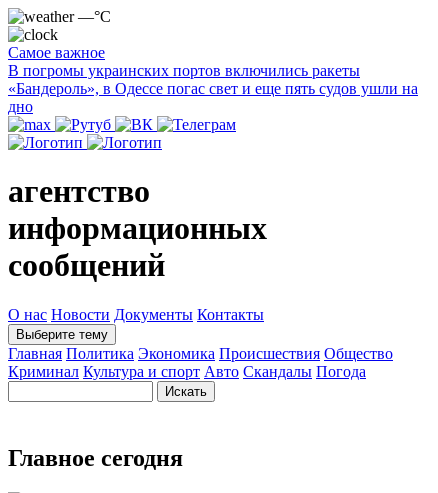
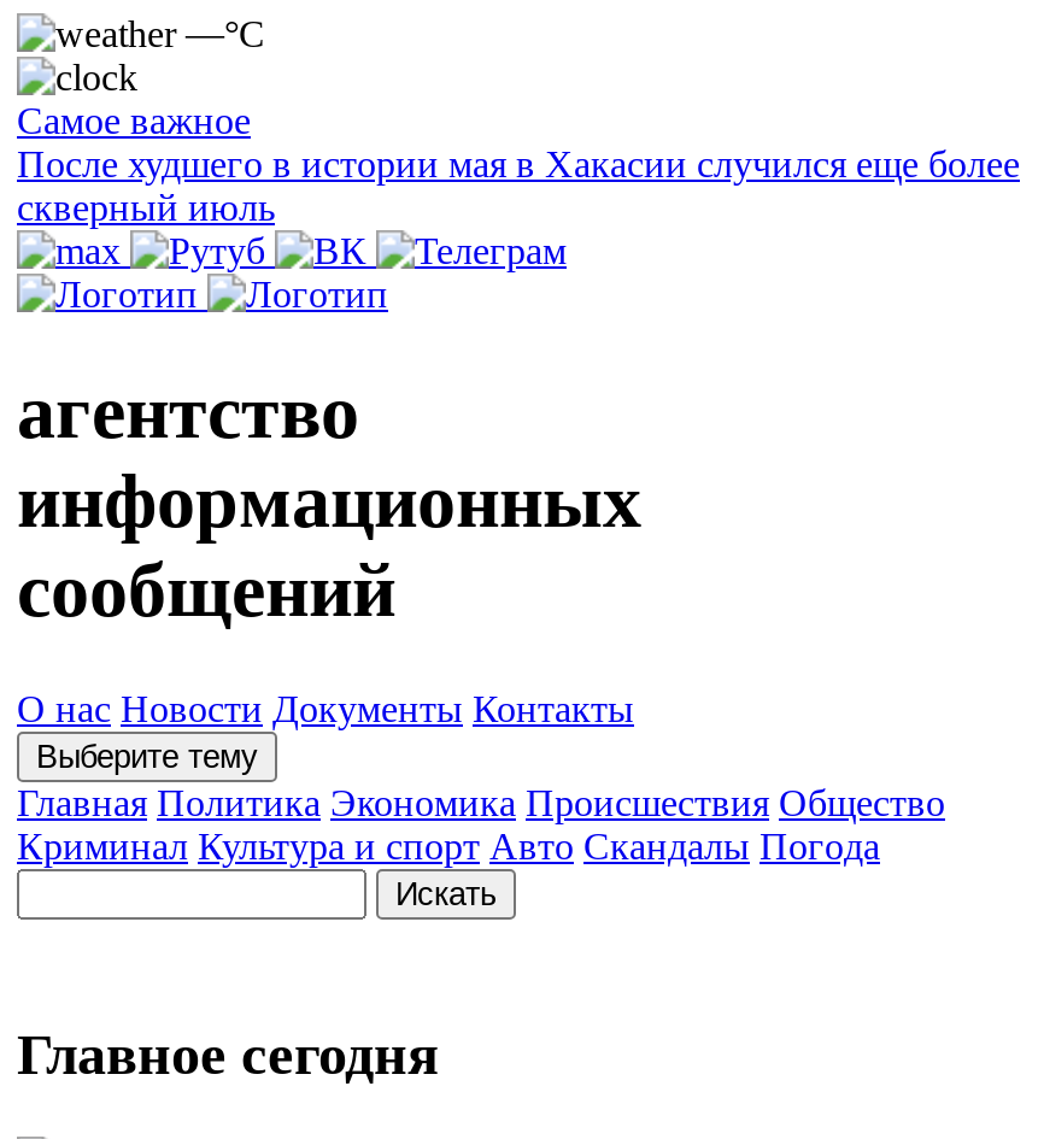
[8,62,418,115] В погромы украинских портов включились ракеты | «Бандероль», в Одессе погас свет и еще пять судов ушли на | дно -> [17,143,1020,228] После худшего в истории мая в Хакасии случился еще более | скверный июль

